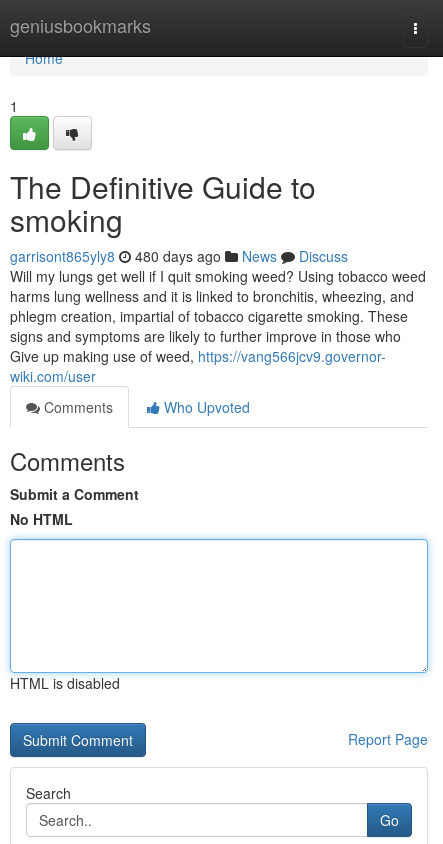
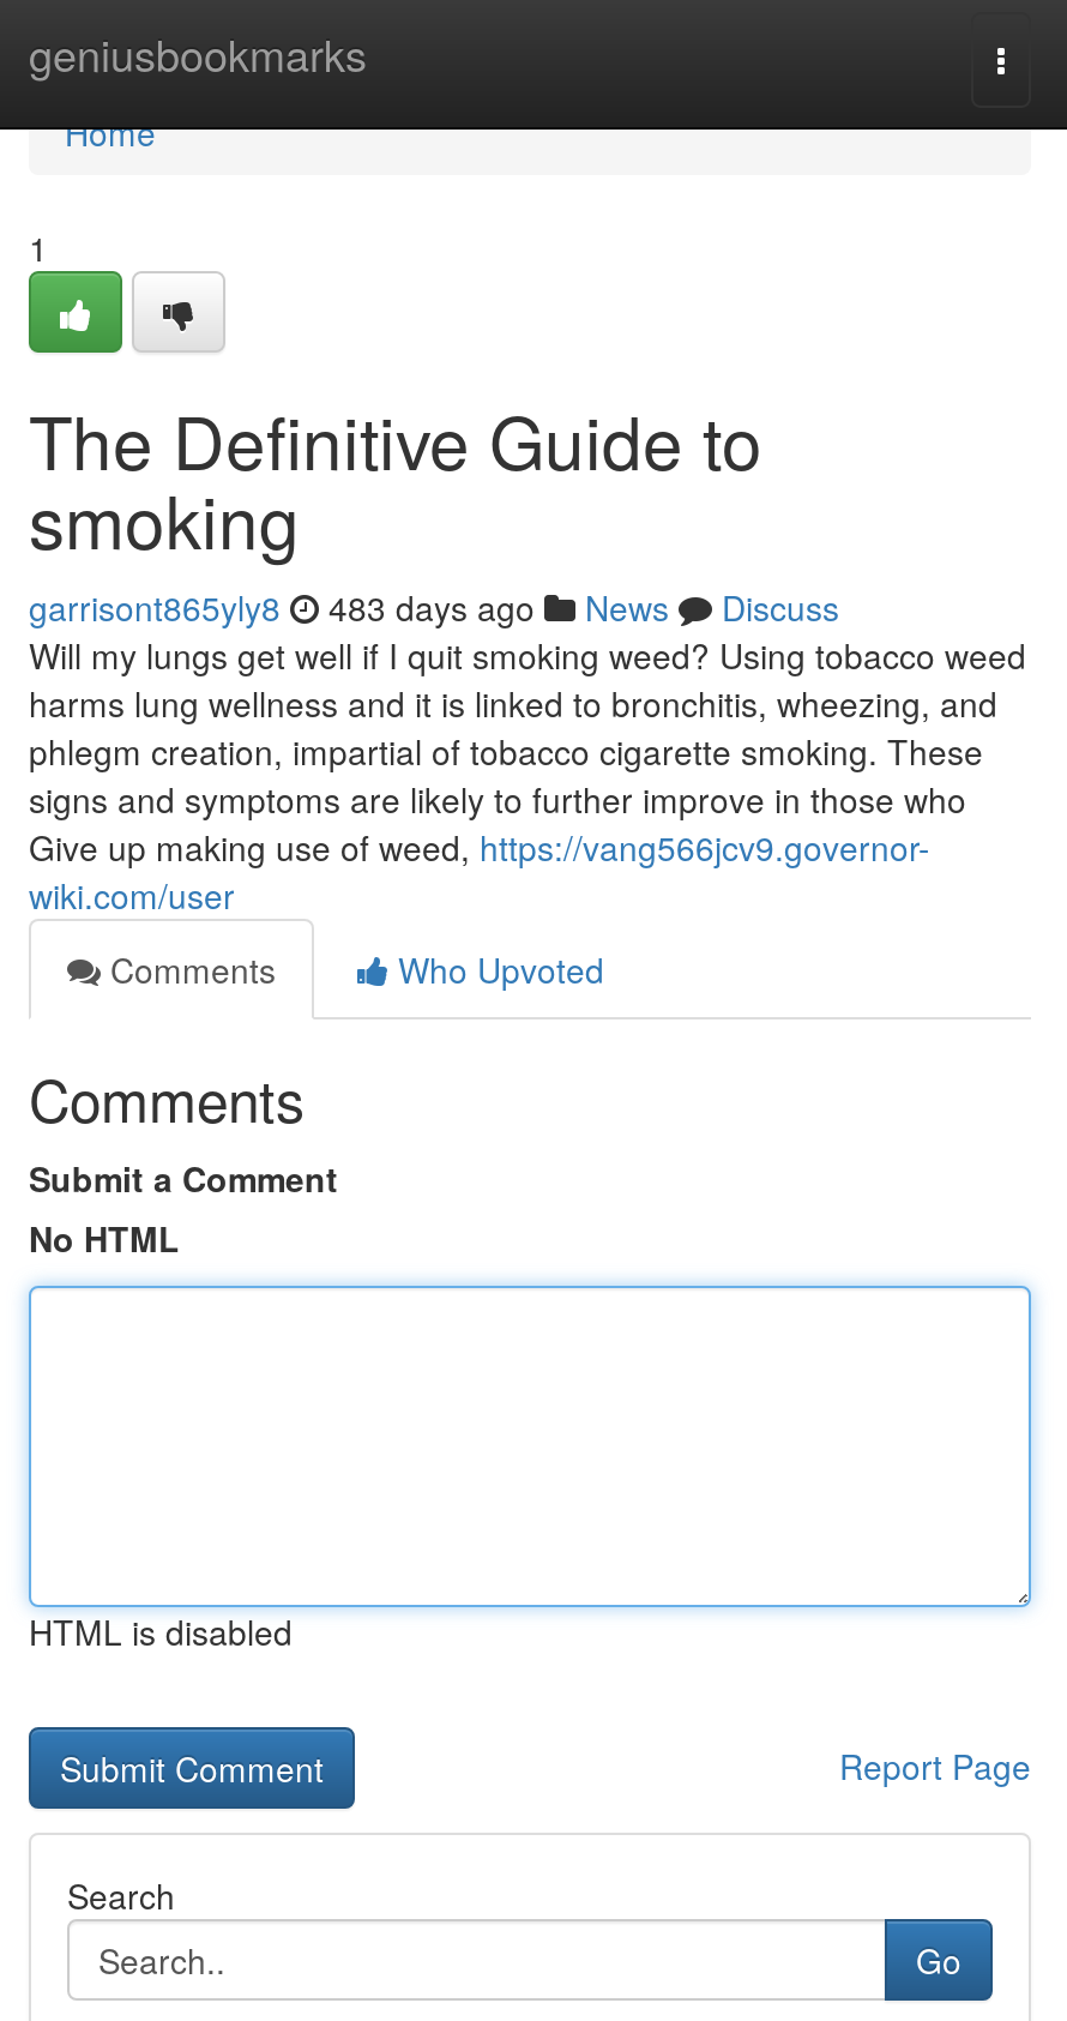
[10,246,348,266] garrisont865yly8 480 days ago News Discuss -> [29,583,839,631] garrisont865yly8 483 days ago News Discuss

